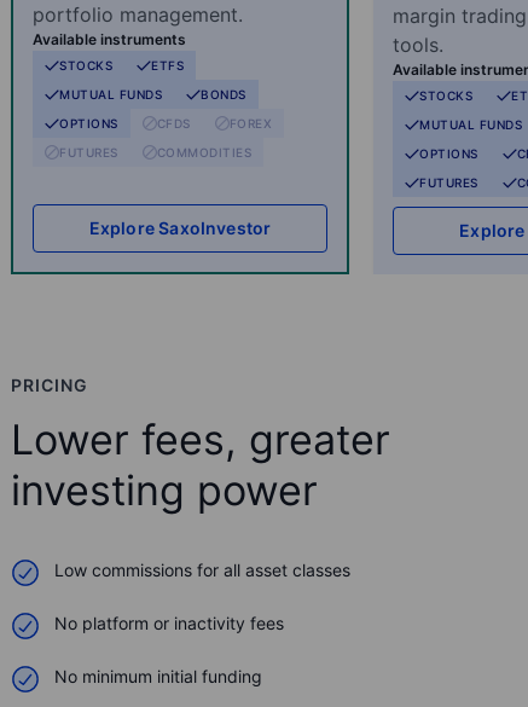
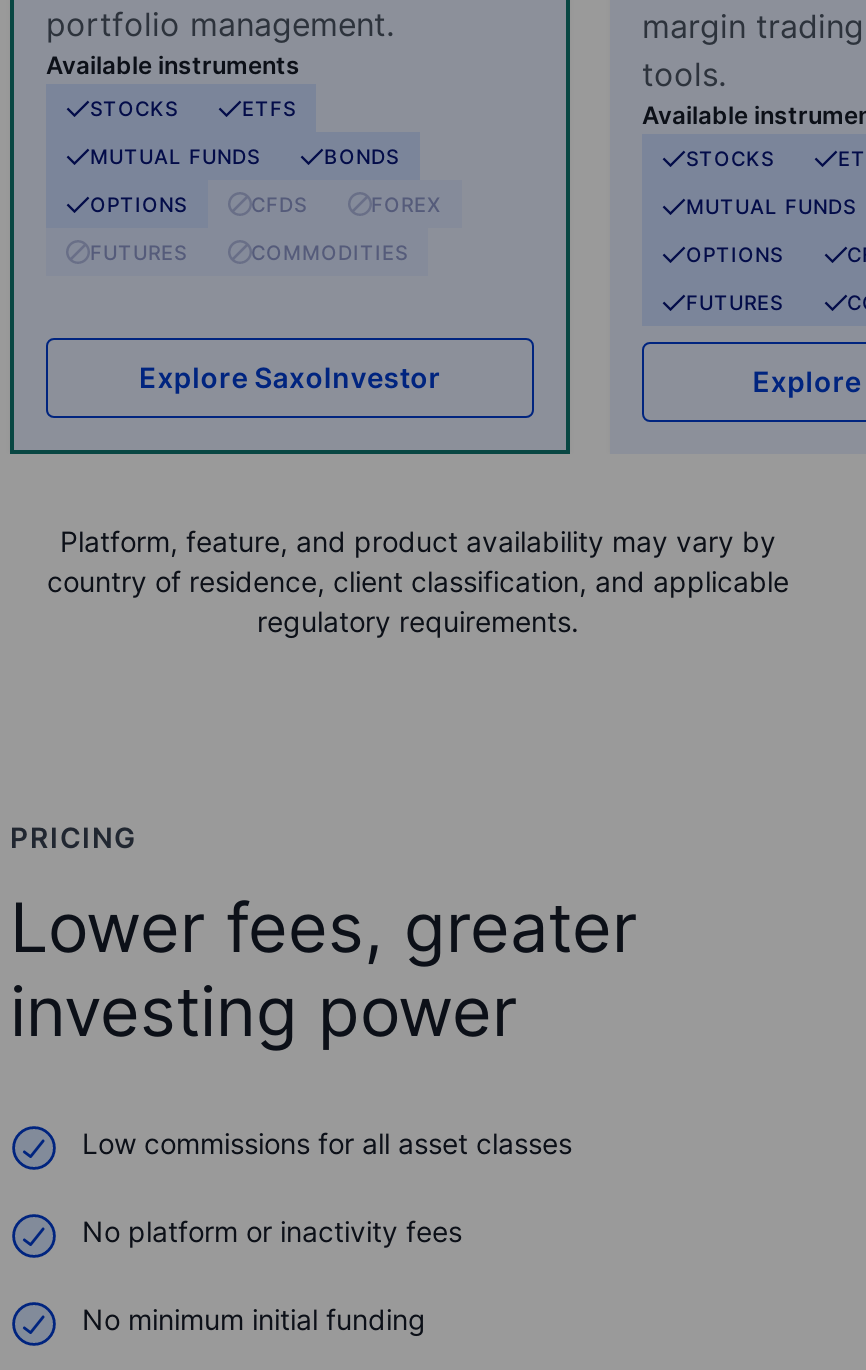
none -> [47,524,789,638] Platform, feature, and product availability may vary by | country of residence, client classification, and applicable | regulatory requirements.

